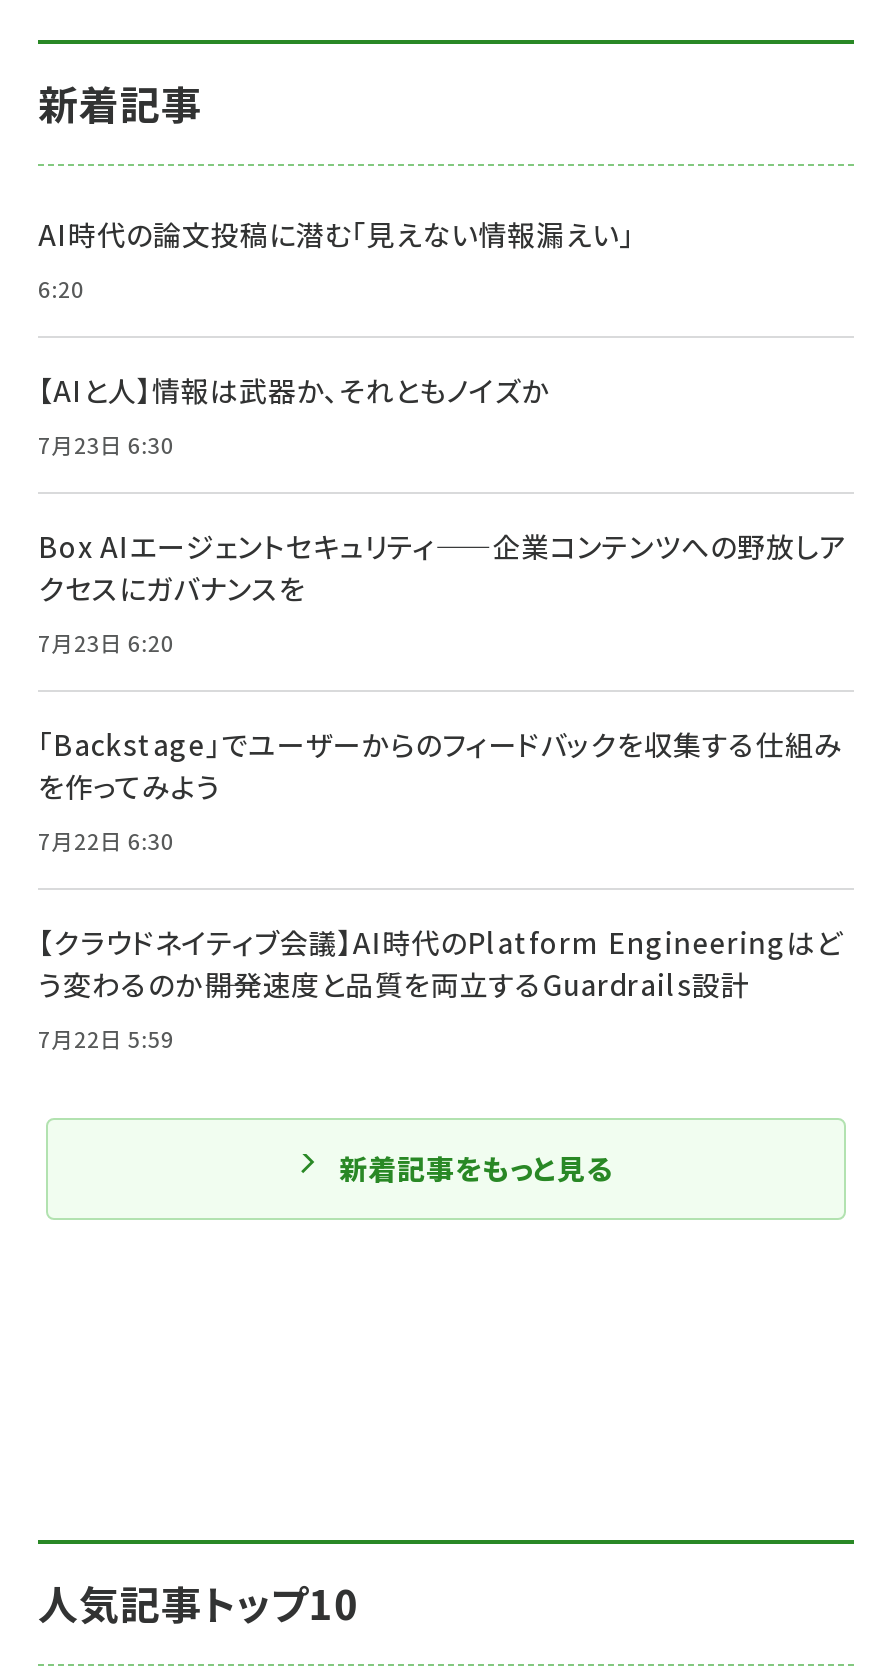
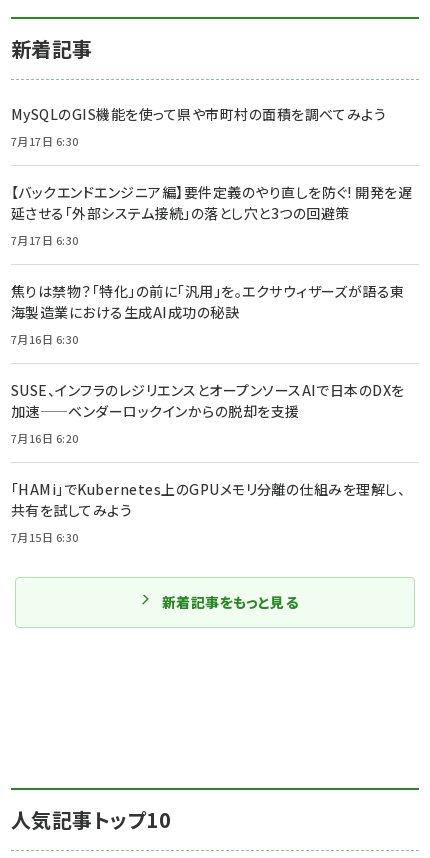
[38,213,634,303] AI時代の論文投稿に潜む「見えない情報漏えい」 | 6:20 -> [11,103,386,148] MySQLのGIS機能を使って県や市町村の面積を調べてみよう | 7月17日 6:30
[38,369,550,459] 【AIと人】情報は武器か、それともノイズか | 7月23日 6:30 -> [11,181,412,247] 【バックエンドエンジニア編】要件定義のやり直しを防ぐ! 開発を遅 | 延させる「外部システム接続」の落とし穴と3つの回避策 | 7月17日 6:30
[38,525,847,657] Box AIエージェントセキュリティ——企業コンテンツへの野放しア | クセスにガバナンスを | 7月23日 6:20 -> [11,280,405,346] 焦りは禁物？「特化」の前に「汎用」を。エクサウィザーズが語る東 | 海製造業における生成AI成功の秘訣 | 7月16日 6:30
[38,723,843,855] 「Backstage」でユーザーからのフィードバックを収集する仕組み | を作ってみよう | 7月22日 6:30 -> [11,379,405,445] SUSE、インフラのレジリエンスとオープンソースAIで日本のDXを | 加速——ベンダーロックインからの脱却を支援 | 7月16日 6:20
[38,921,842,1053] 【クラウドネイティブ会議】AI時代のPlatform Engineeringはど | う変わるのか――開発速度と品質を両立するGuardrails設計 | 7月22日 5:59 -> [11,478,405,544] 「HAMi」でKubernetes上のGPUメモリ分離の仕組みを理解し、 | 共有を試してみよう | 7月15日 6:30

